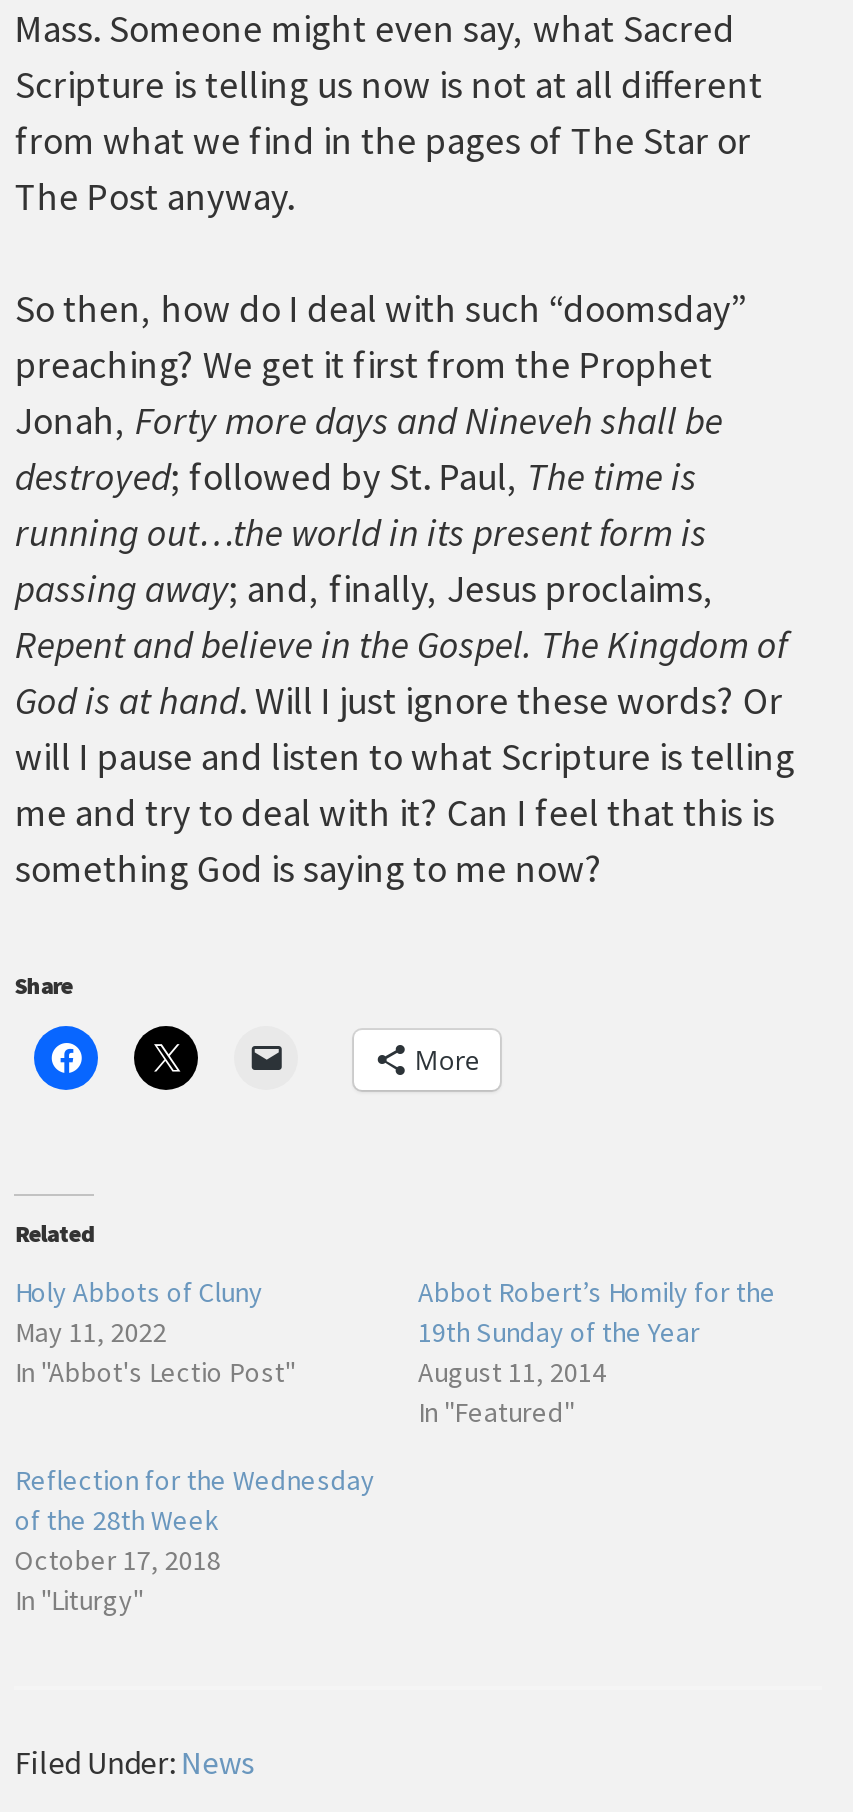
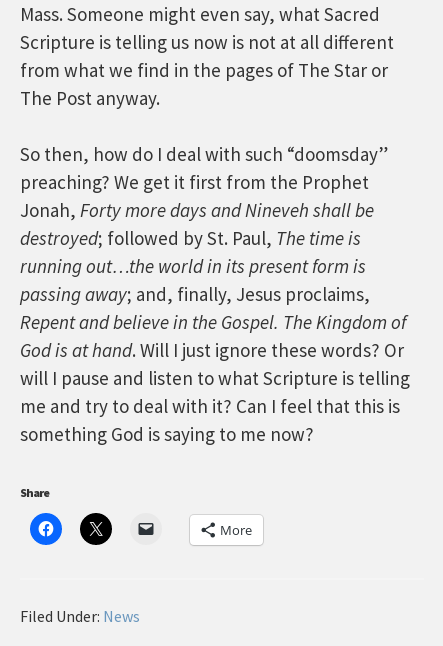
[15,1218,295,1390] Related | Holy Abbots of Cluny | May 11, 2022 | In "Abbot's Lectio Post" -> none
[15,1274,776,1618] Abbot Robert’s Homily for the | 19th Sunday of the Year | August 11, 2014 | In "Featured" | Reflection for the Wednesday | of the 28th Week | October 17, 2018 | In "Liturgy" -> none

